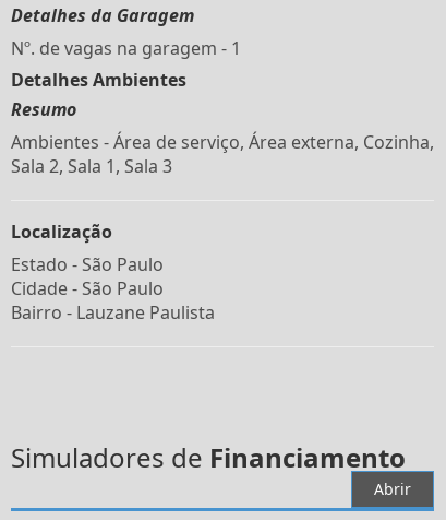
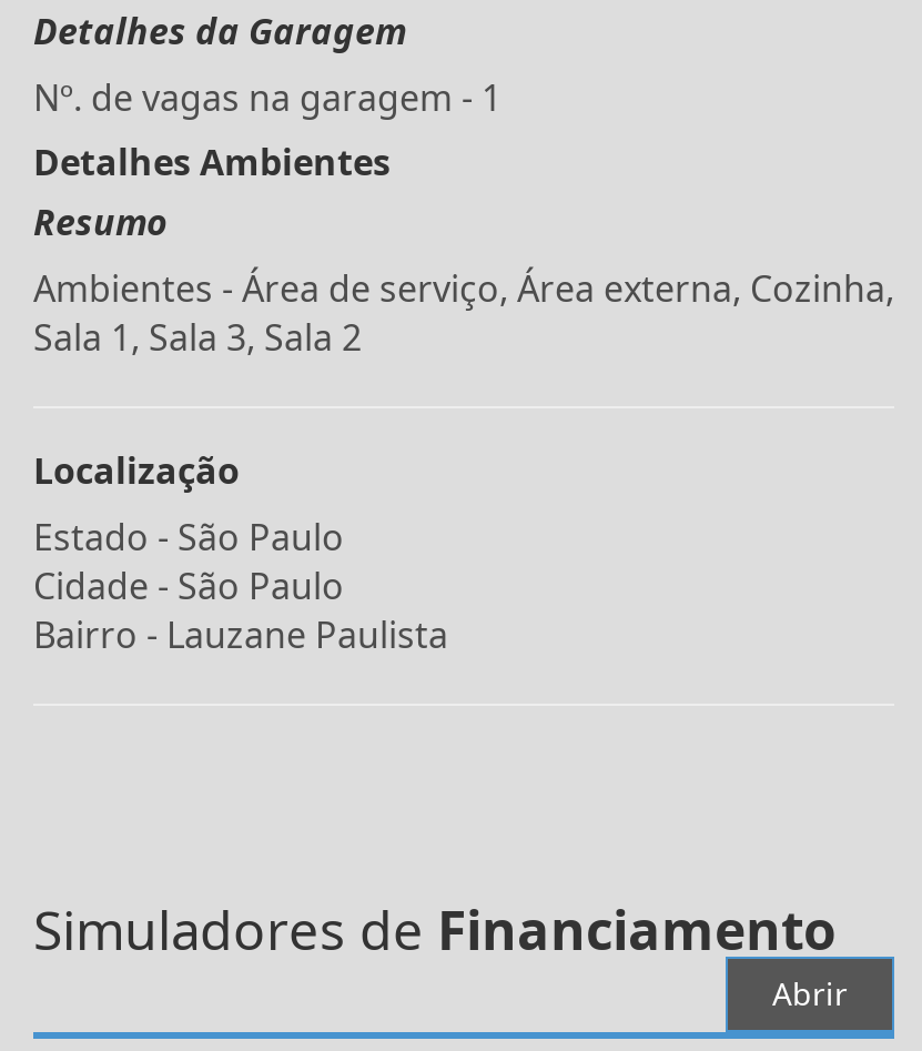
[11,154,172,178] Sala 2, Sala 1, Sala 3 -> [33,313,362,362] Sala 1, Sala 3, Sala 2

